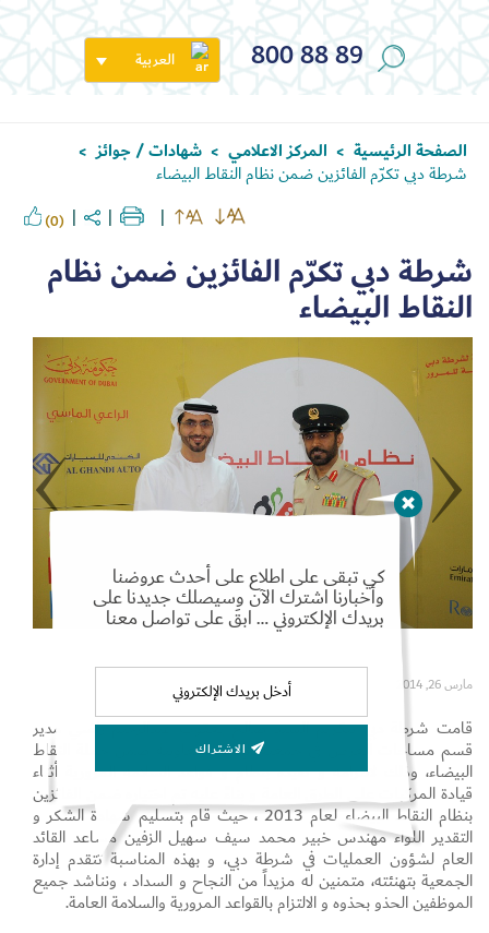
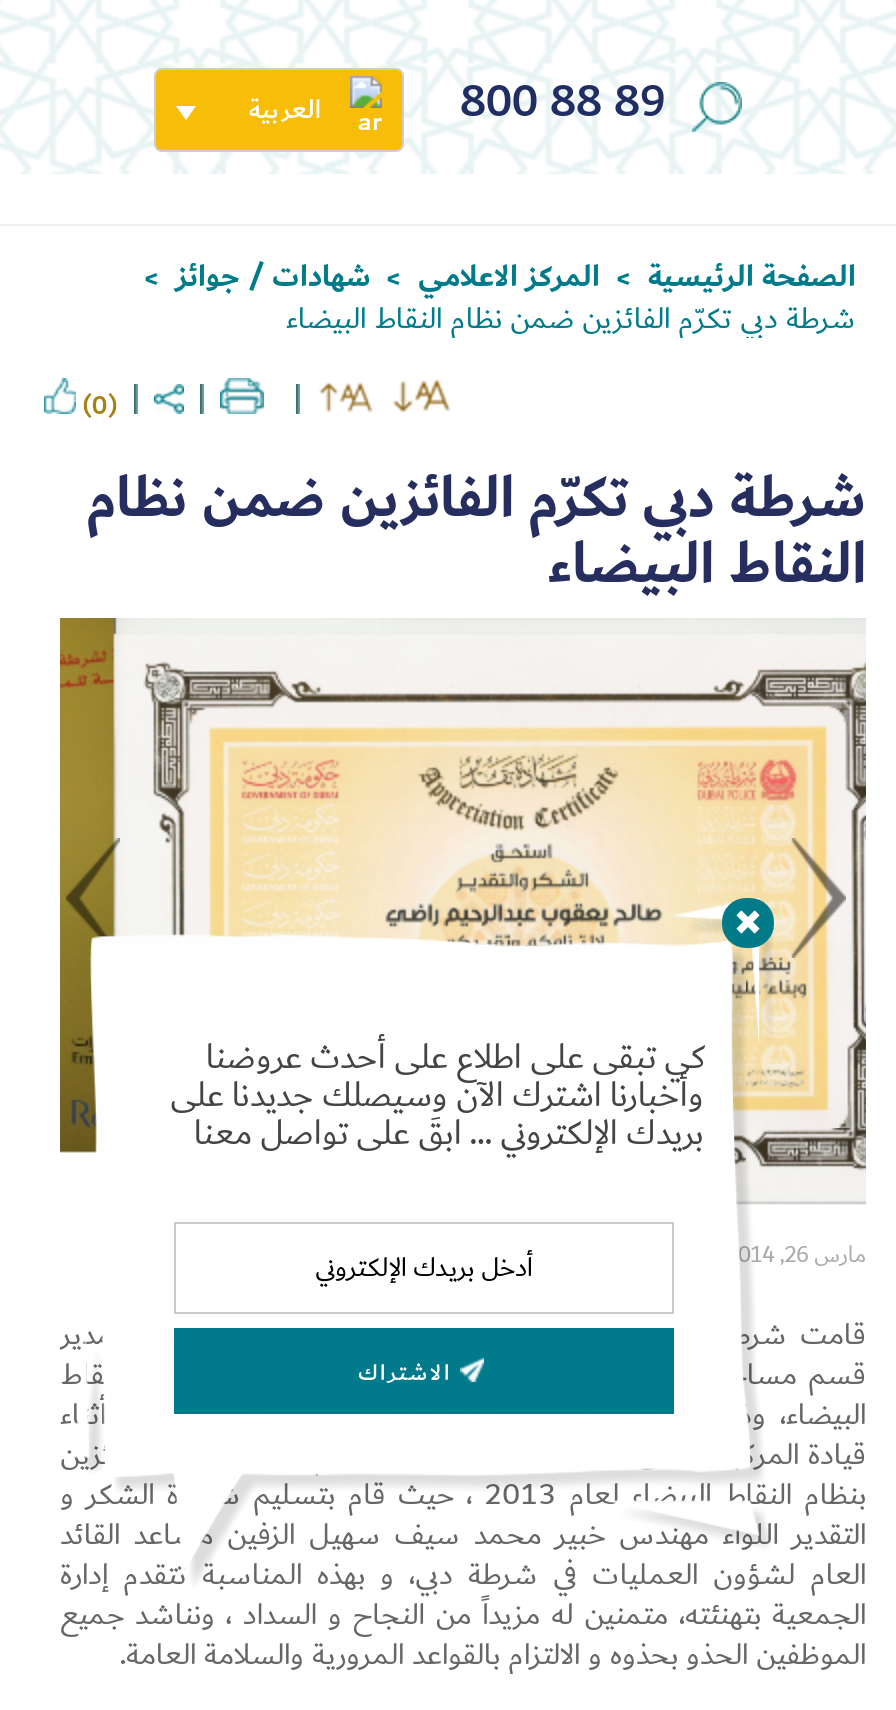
[33,336,474,638] [image] -> [60,618,866,1172] [image]

